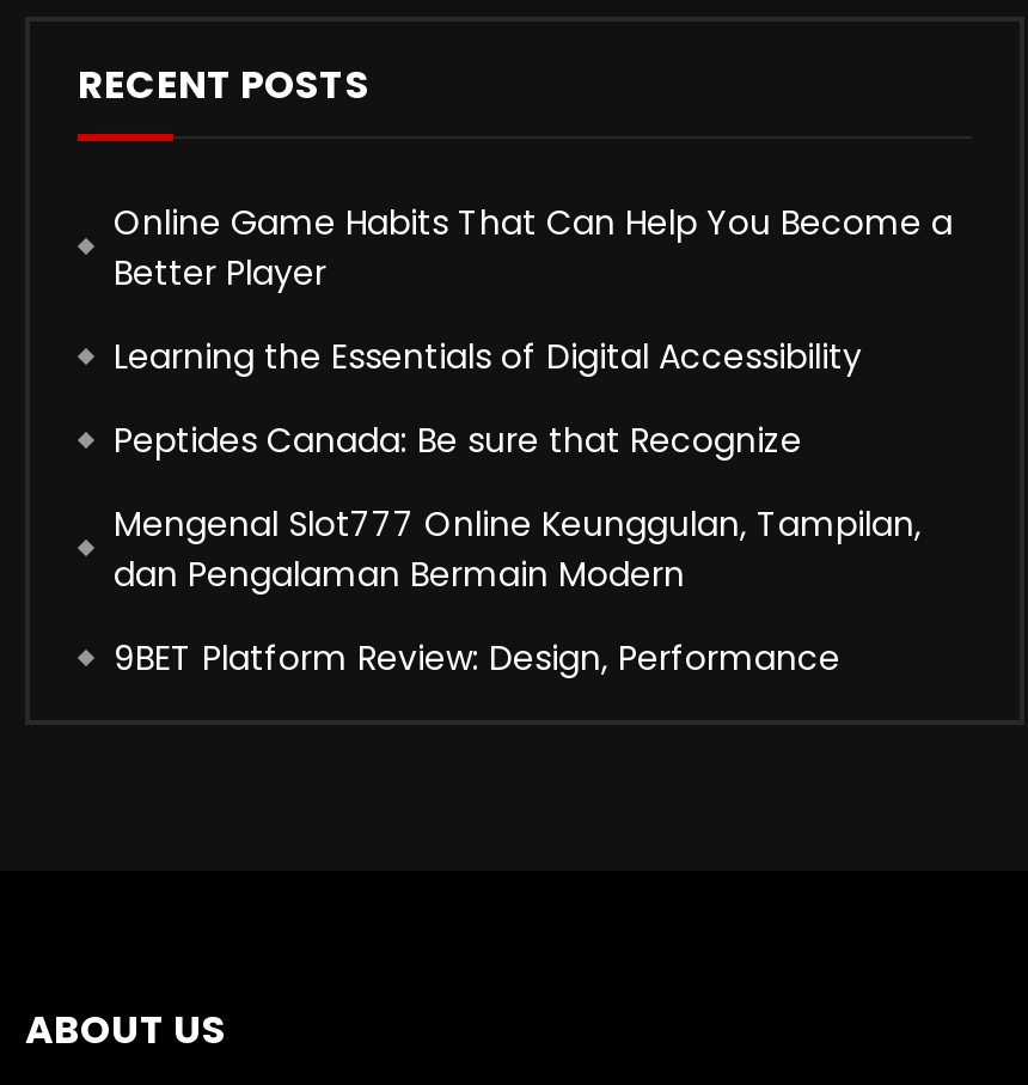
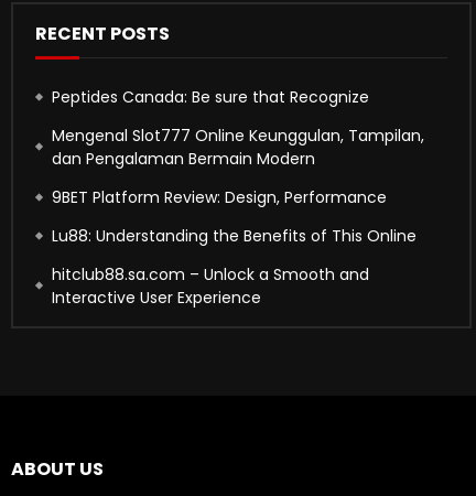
[114,199,953,380] Online Game Habits That Can Help You Become a | Better Player | Learning the Essentials of Digital Accessibility -> none
moved [114,416,922,682] -> [52,86,424,208]: Peptides Canada: Be sure that Recognize | Mengenal Slot777 Online Keunggulan, Tampilan, | dan Pengalaman Bermain Modern | 9BET Platform Review: Design, Performance
none -> [52,225,416,309] Lu88: Understanding the Benefits of This Online | hitclub88.sa.com – Unlock a Smooth and | Interactive User Experience

